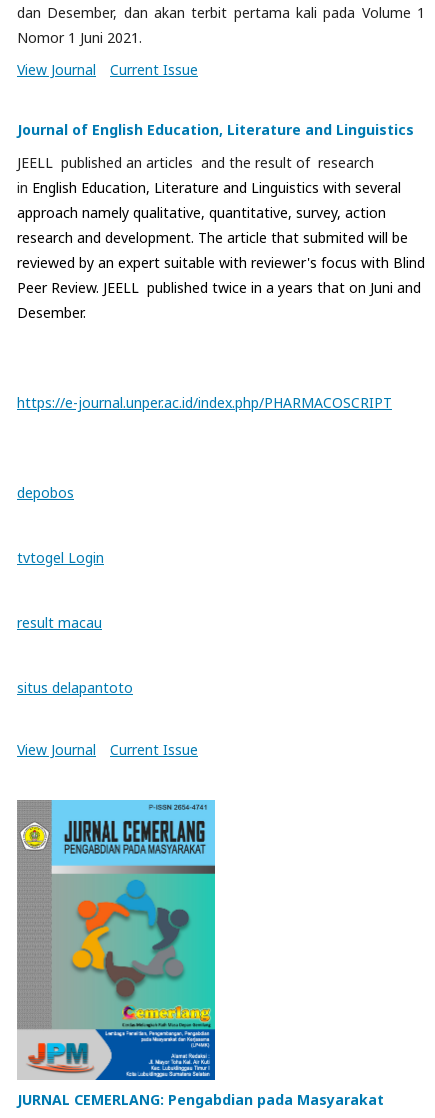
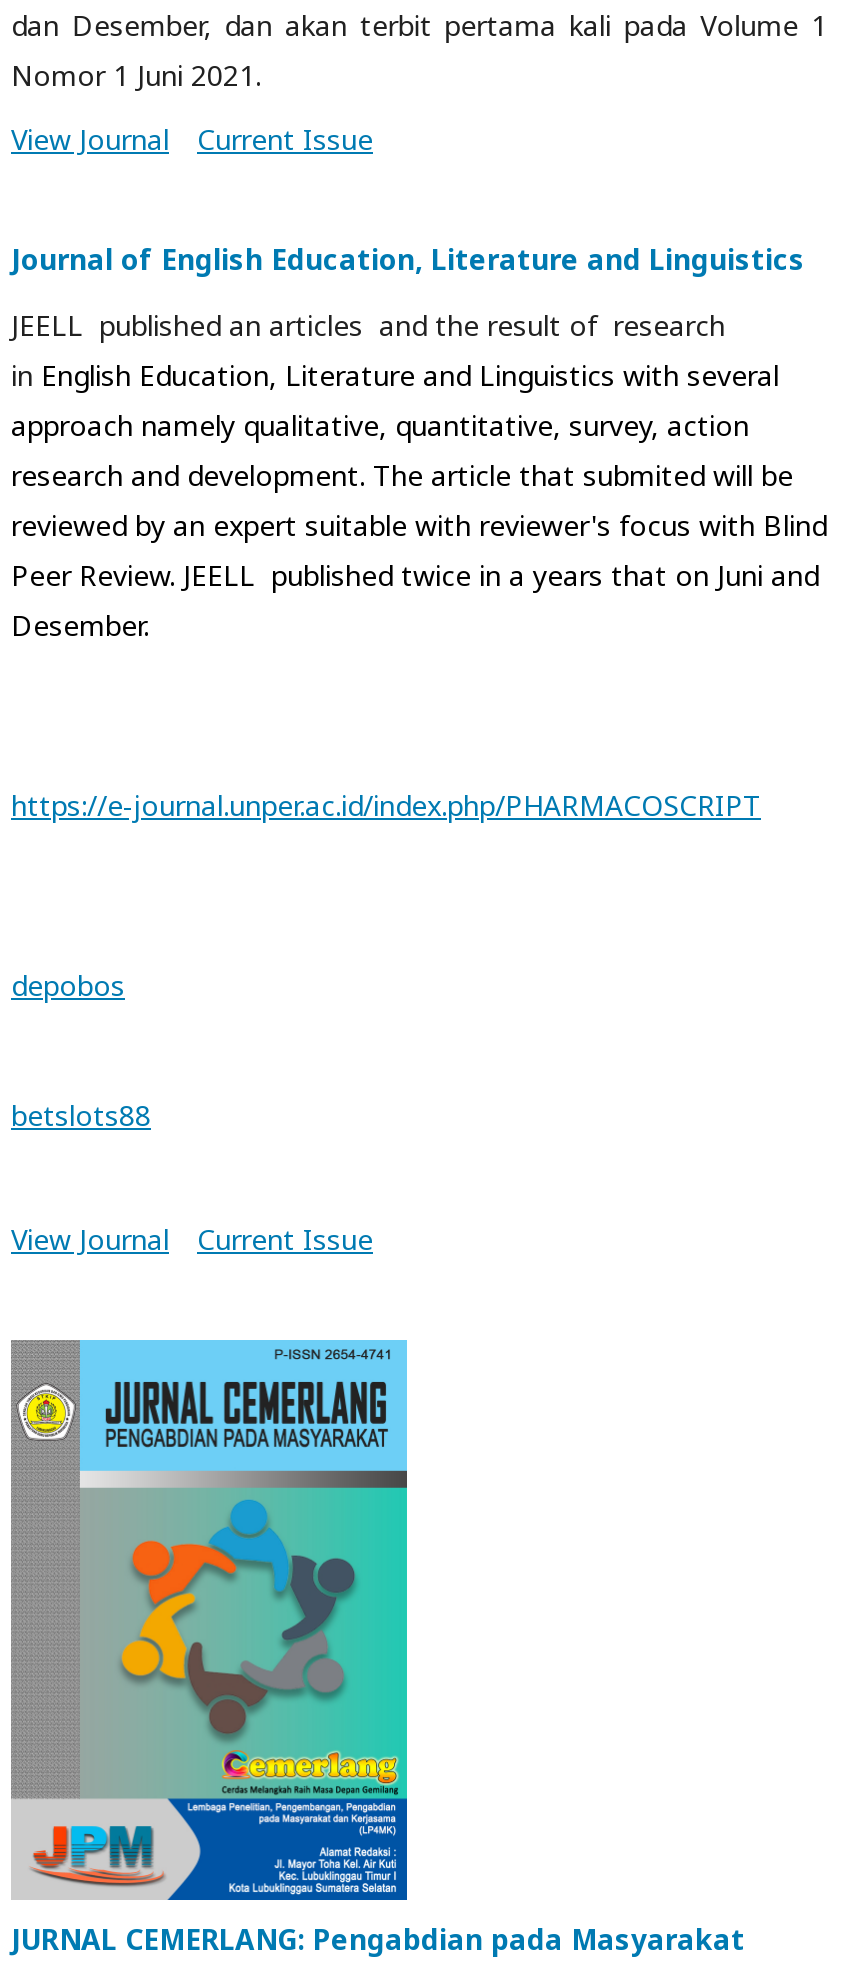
[17,548,133,697] tvtogel Login | result macau | situs delapantoto -> [11,1096,151,1134] betslots88

